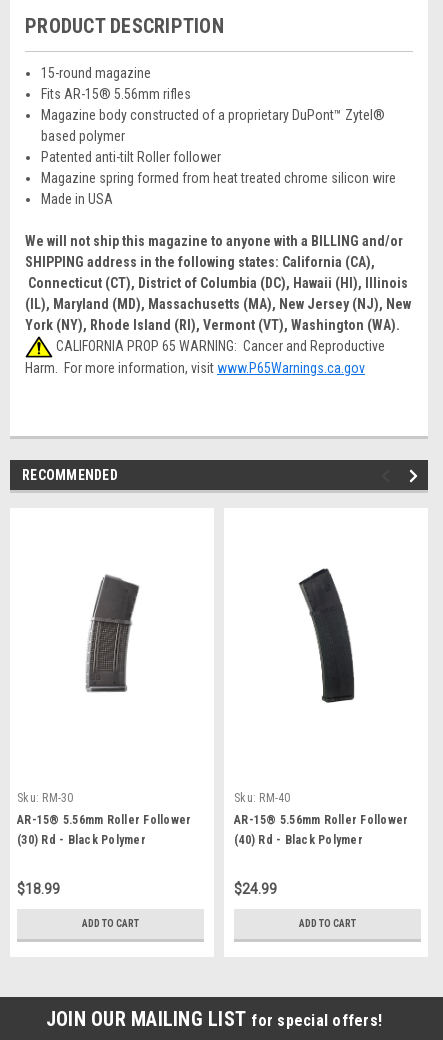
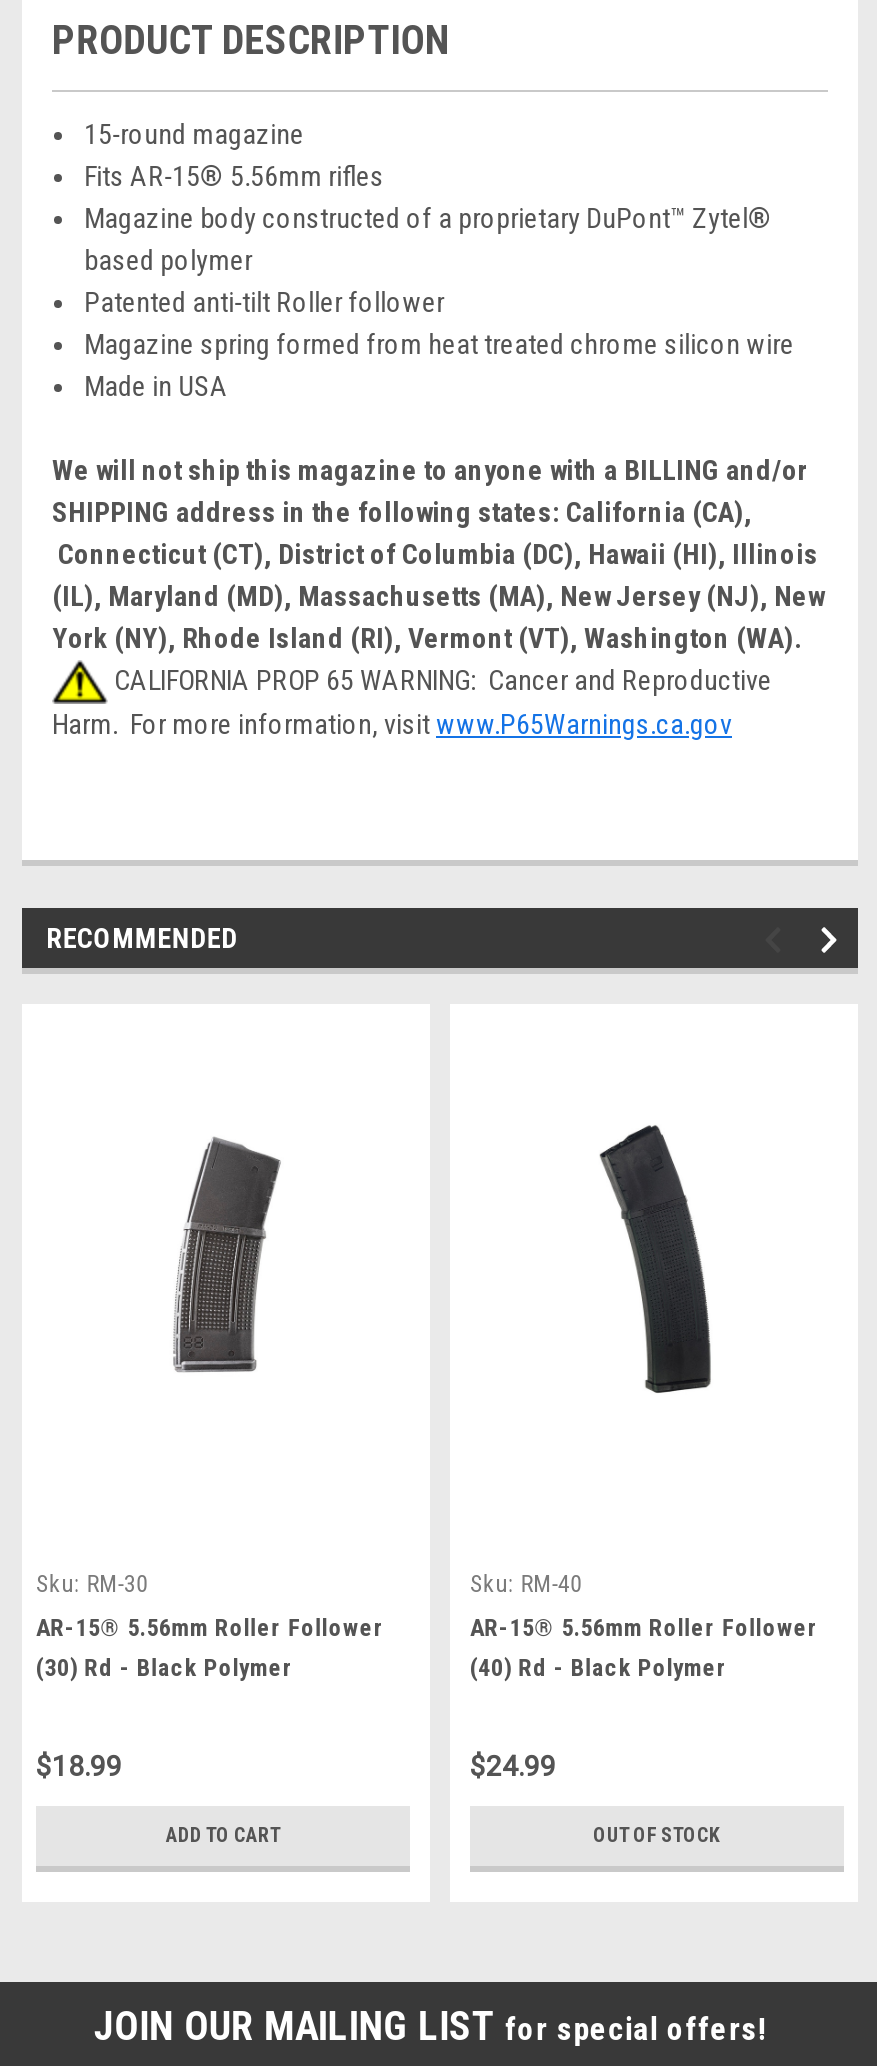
[299,918,356,929] ADD TO CART -> [593,1825,721,1847] OUT OF STOCK

